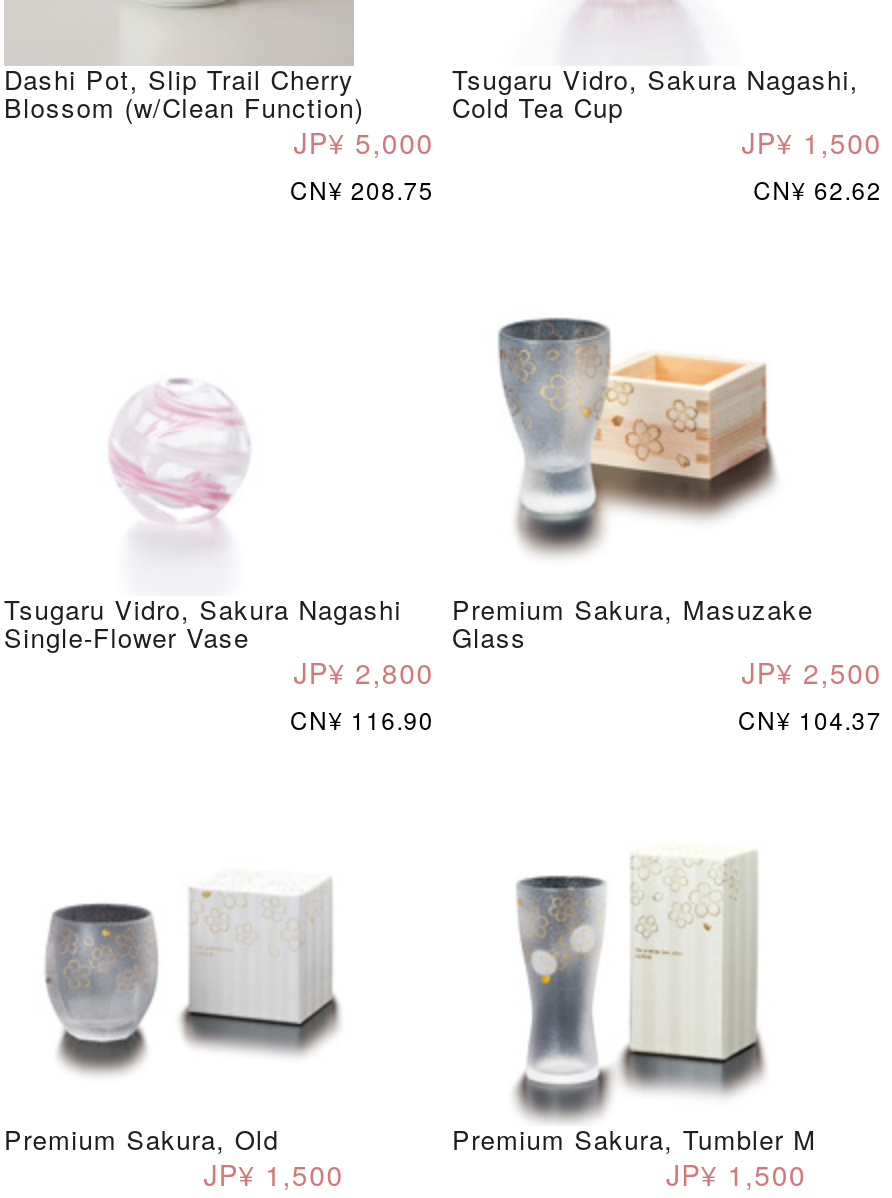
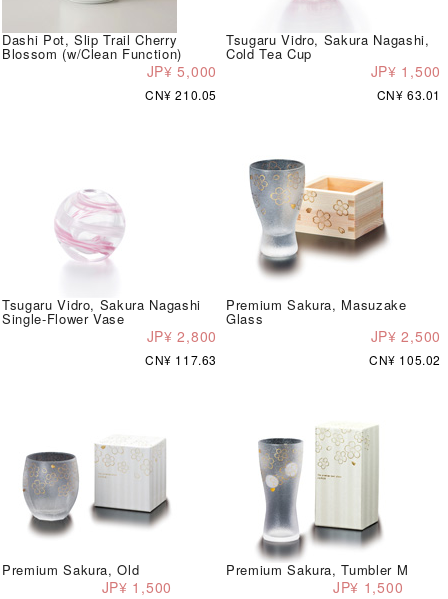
[290,171,434,205] CN¥ 208.75 -> [145,85,217,102] CN¥ 210.05
[753,171,882,205] CN¥ 62.62 -> [377,85,441,102] CN¥ 63.01
[290,701,434,735] CN¥ 116.90 -> [145,350,217,367] CN¥ 117.63
[738,701,882,735] CN¥ 104.37 -> [369,350,441,367] CN¥ 105.02

